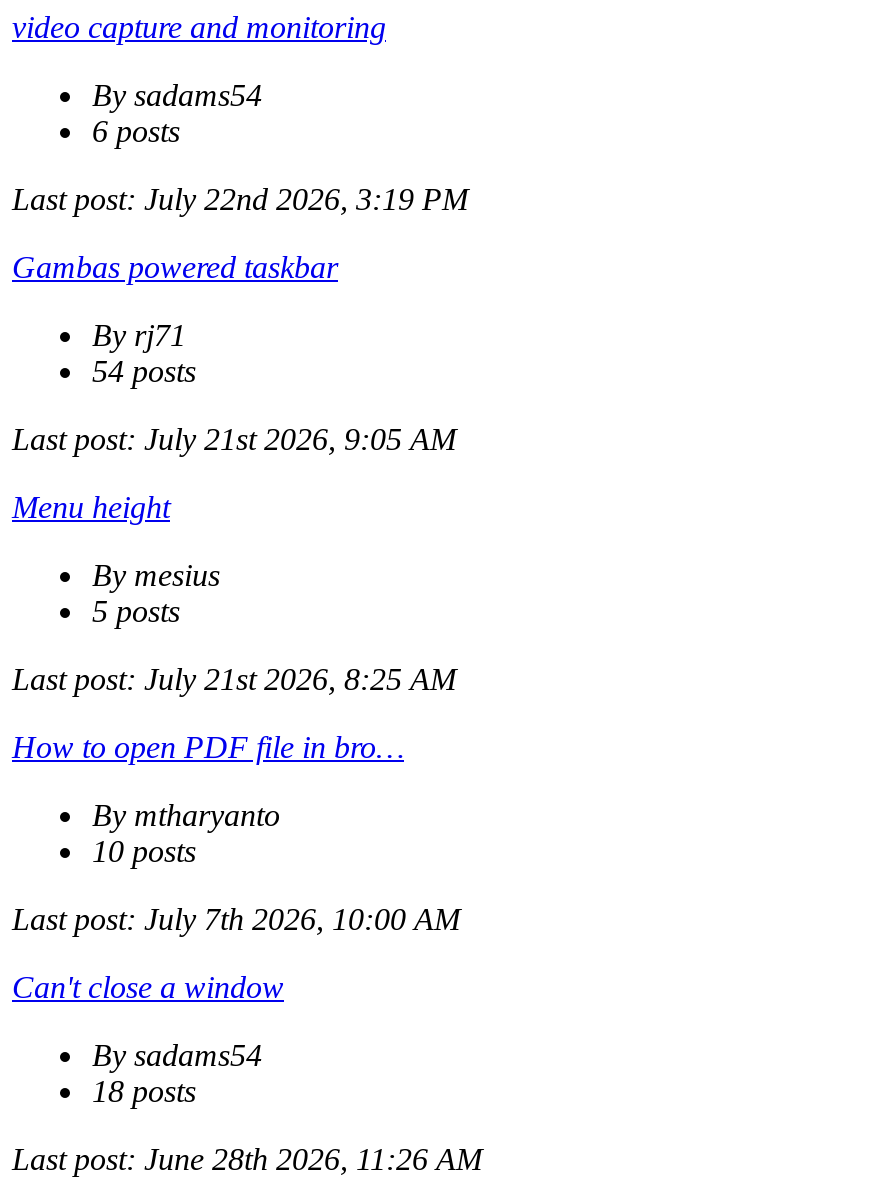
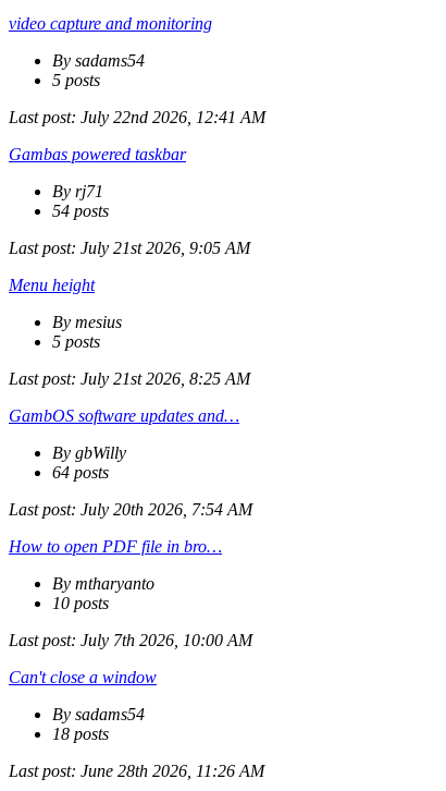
[92,114,180,148] 6 posts -> [52,71,100,89] 5 posts
[12,182,468,216] Last post: July 22nd 2026, 3:19 PM -> [9,108,265,126] Last post: July 22nd 2026, 12:41 AM
none -> [9,406,252,519] GambOS software updates and… | By gbWilly | 64 posts | Last post: July 20th 2026, 7:54 AM

